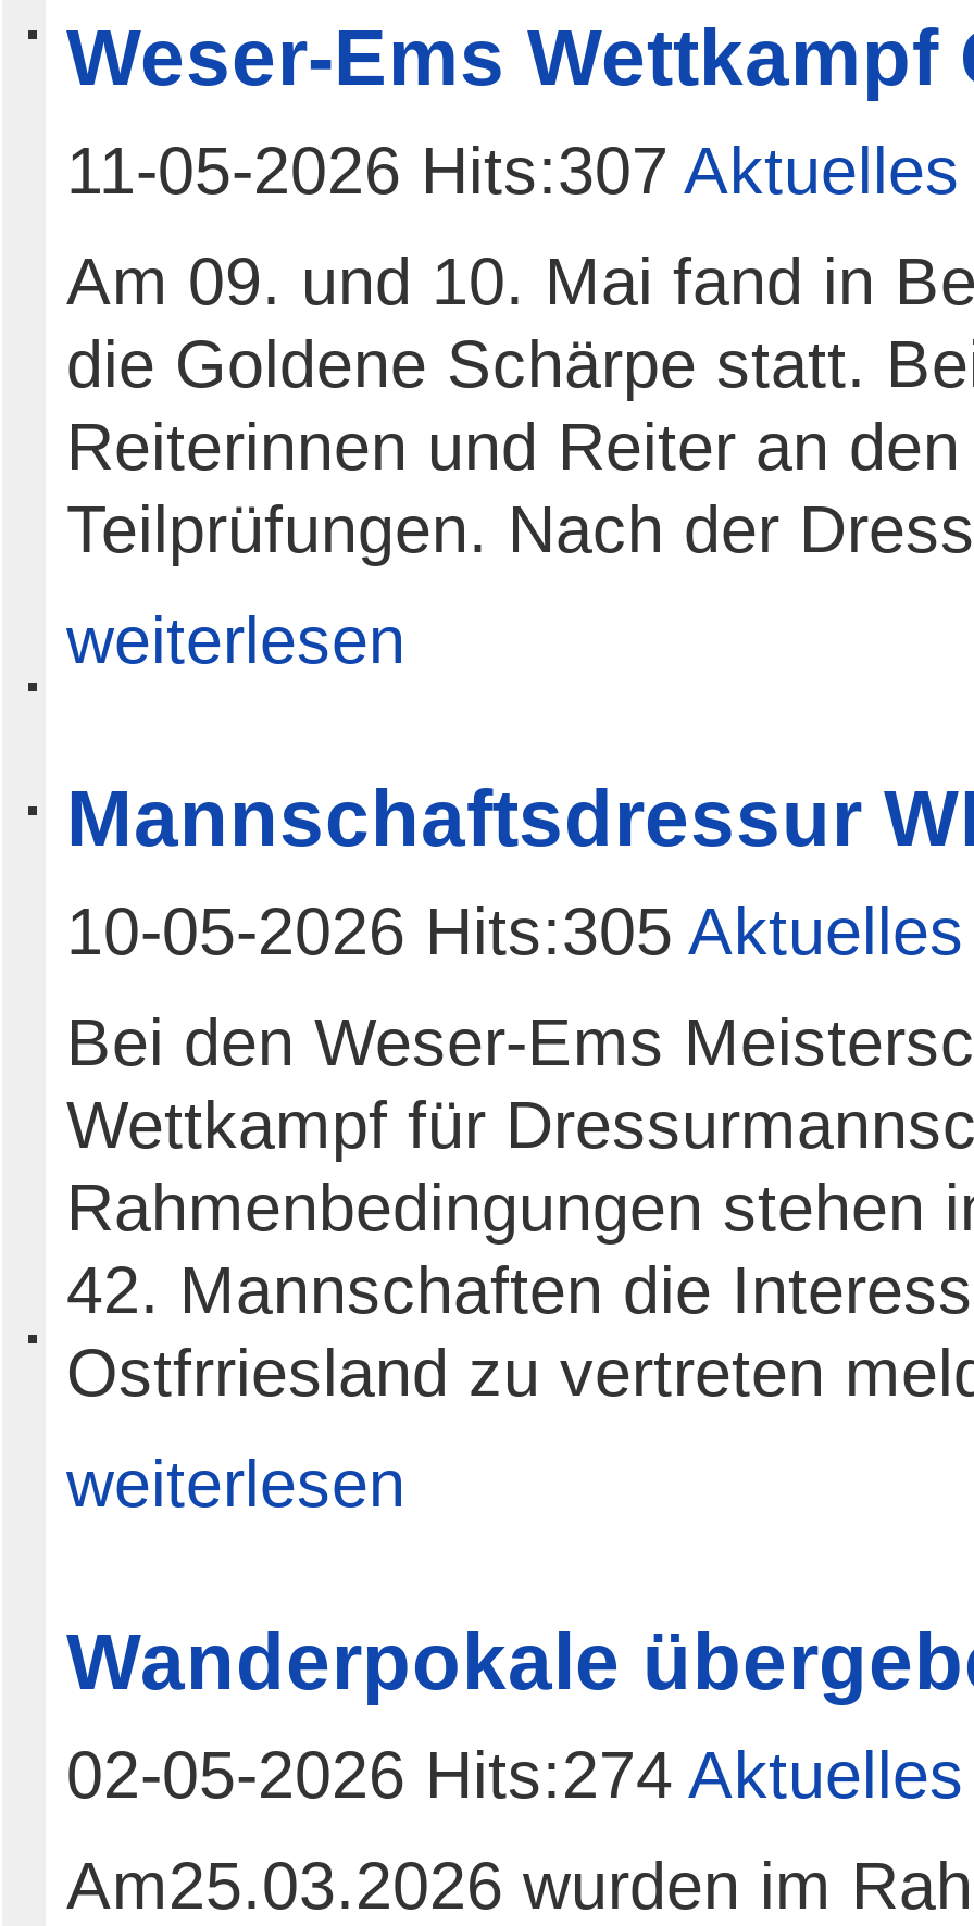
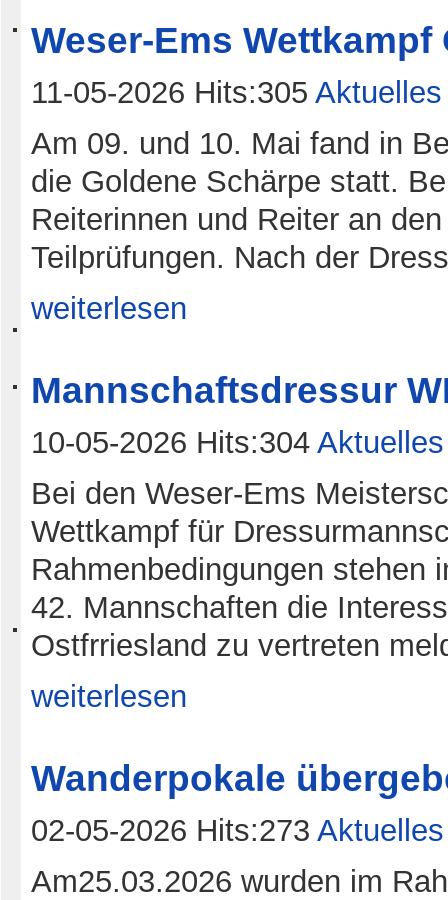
[66,133,960,207] 11-05-2026 Hits:307 Aktuelles -> [30,75,441,109] 11-05-2026 Hits:305 Aktuelles
[66,893,964,967] 10-05-2026 Hits:305 Aktuelles -> [30,425,443,459] 10-05-2026 Hits:304 Aktuelles
[66,1737,964,1811] 02-05-2026 Hits:274 Aktuelles -> [30,813,443,847] 02-05-2026 Hits:273 Aktuelles

